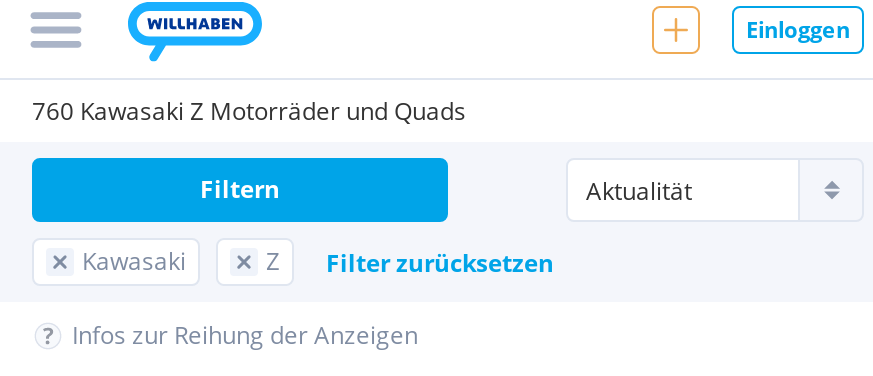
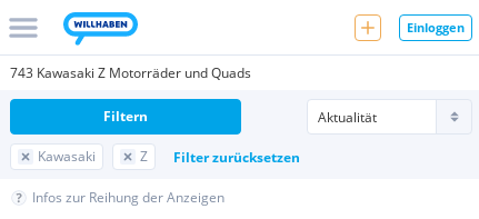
[32,94,466,128] 760 Kawasaki Z Motorräder und Quads -> [10,63,251,82] 743 Kawasaki Z Motorräder und Quads

